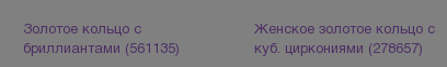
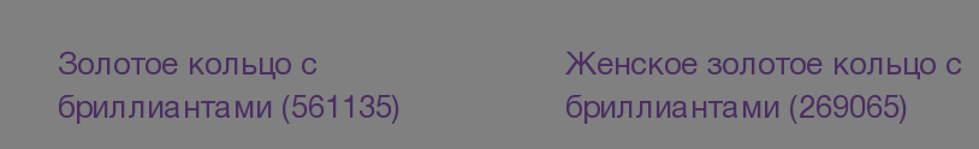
[254,43,423,56] куб. циркониями (278657) -> [565,96,909,125] бриллиантами (269065)

